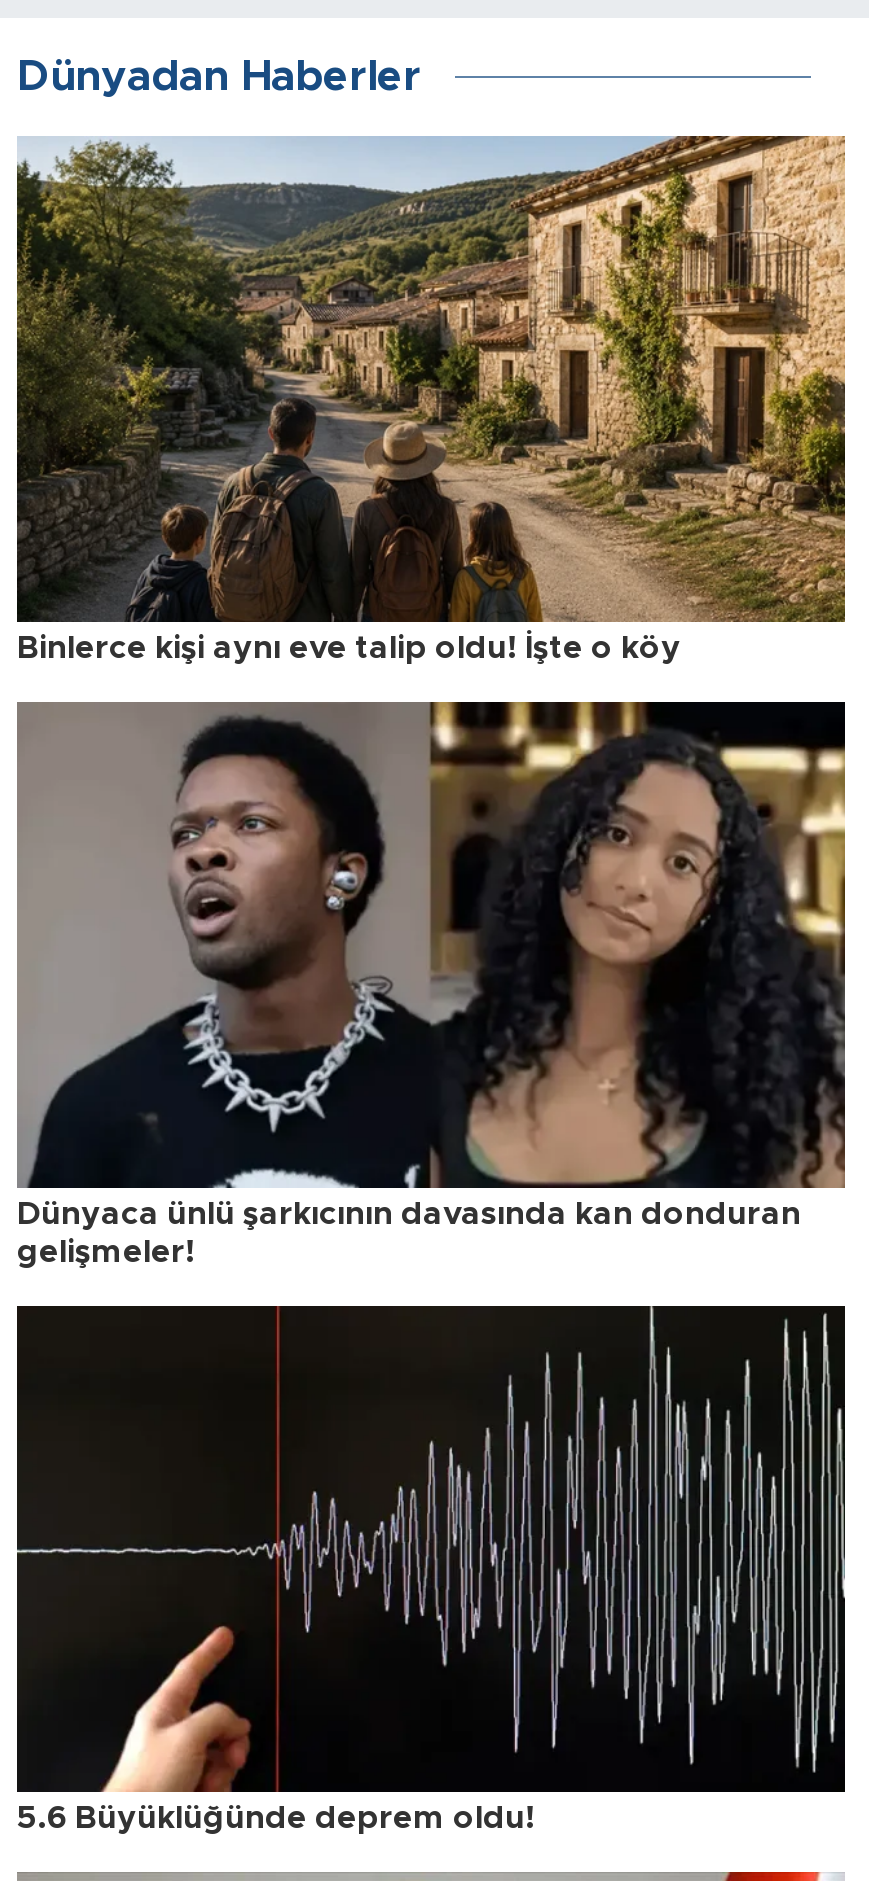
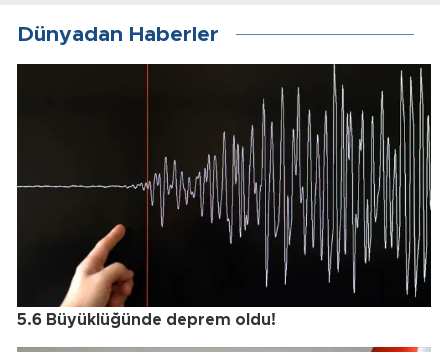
[17,134,847,665] [image] | Binlerce kişi aynı eve talip oldu! İşte o köy -> none
[17,700,847,1268] [image] | Dünyaca ünlü şarkıcının davasında kan donduran | gelişmeler! -> none

